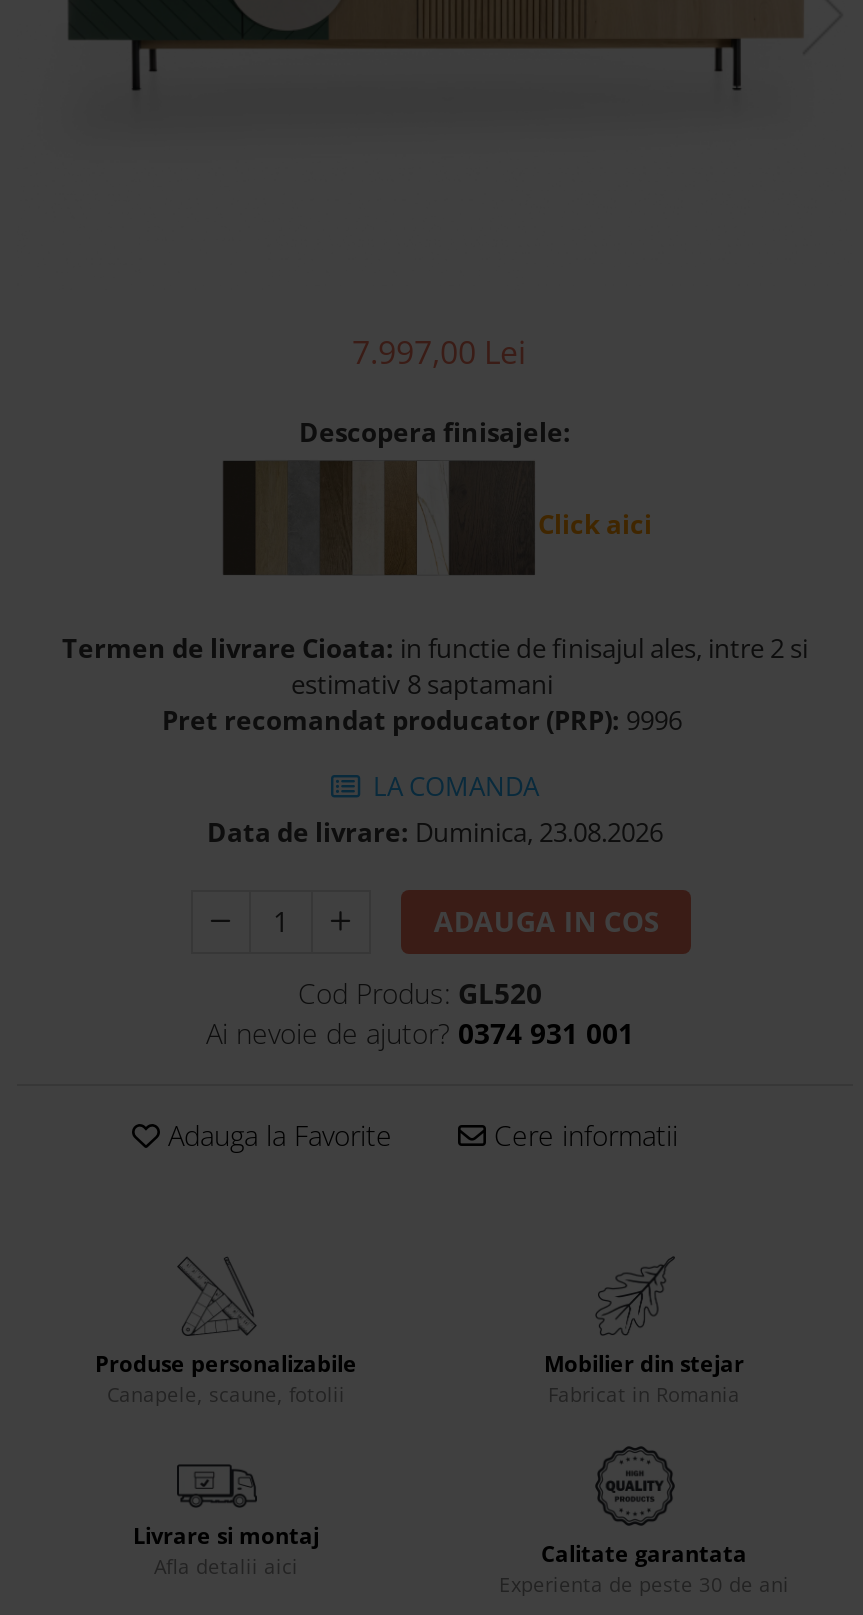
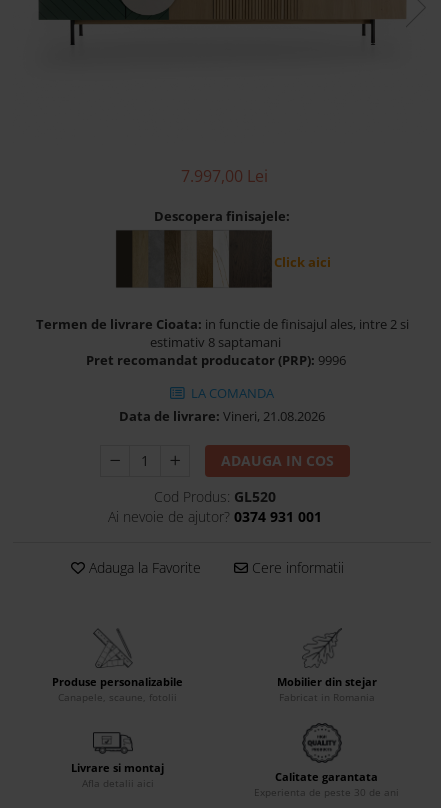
[207,814,663,850] Data de livrare: Duminica, 23.08.2026 -> [119,407,325,425] Data de livrare: Vineri, 21.08.2026

